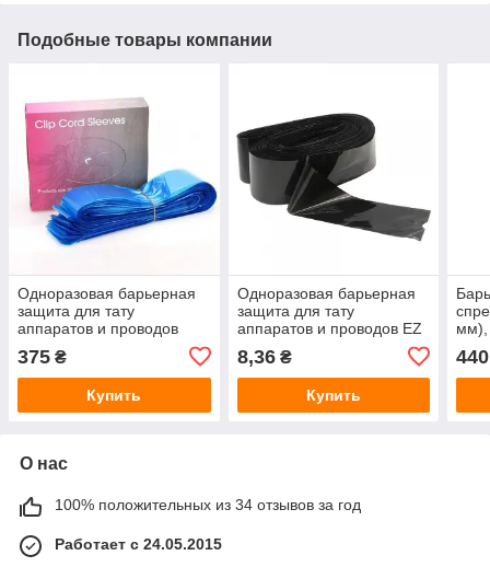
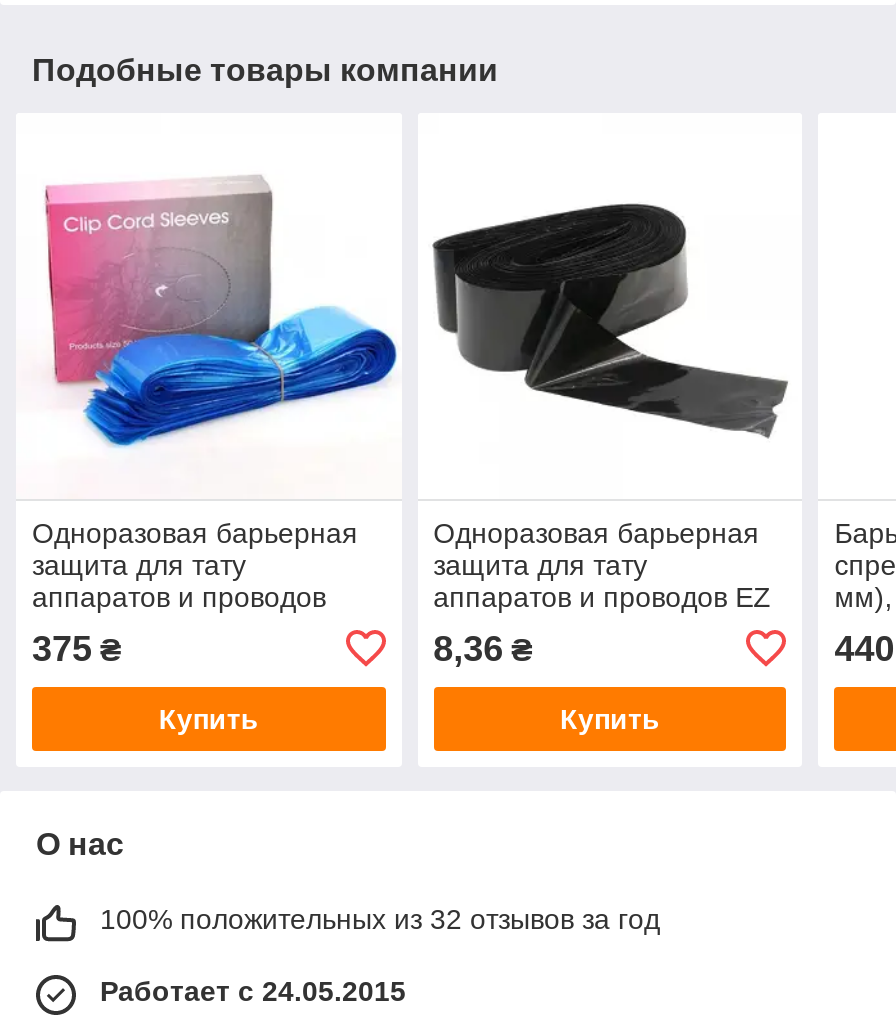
[55,496,361,513] 100% положительных из 34 отзывов за год -> [100,903,660,935] 100% положительных из 32 отзывов за год

